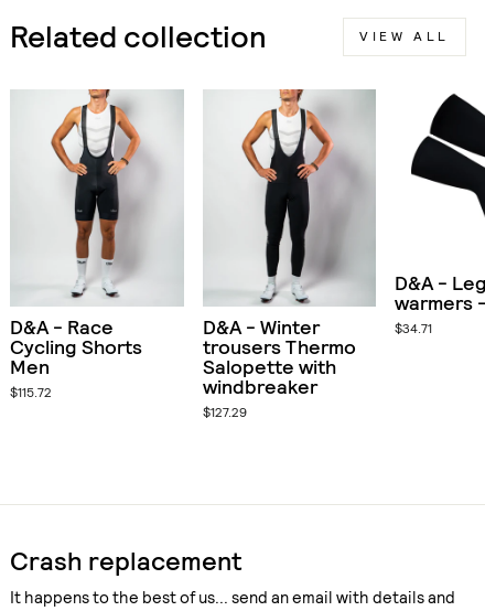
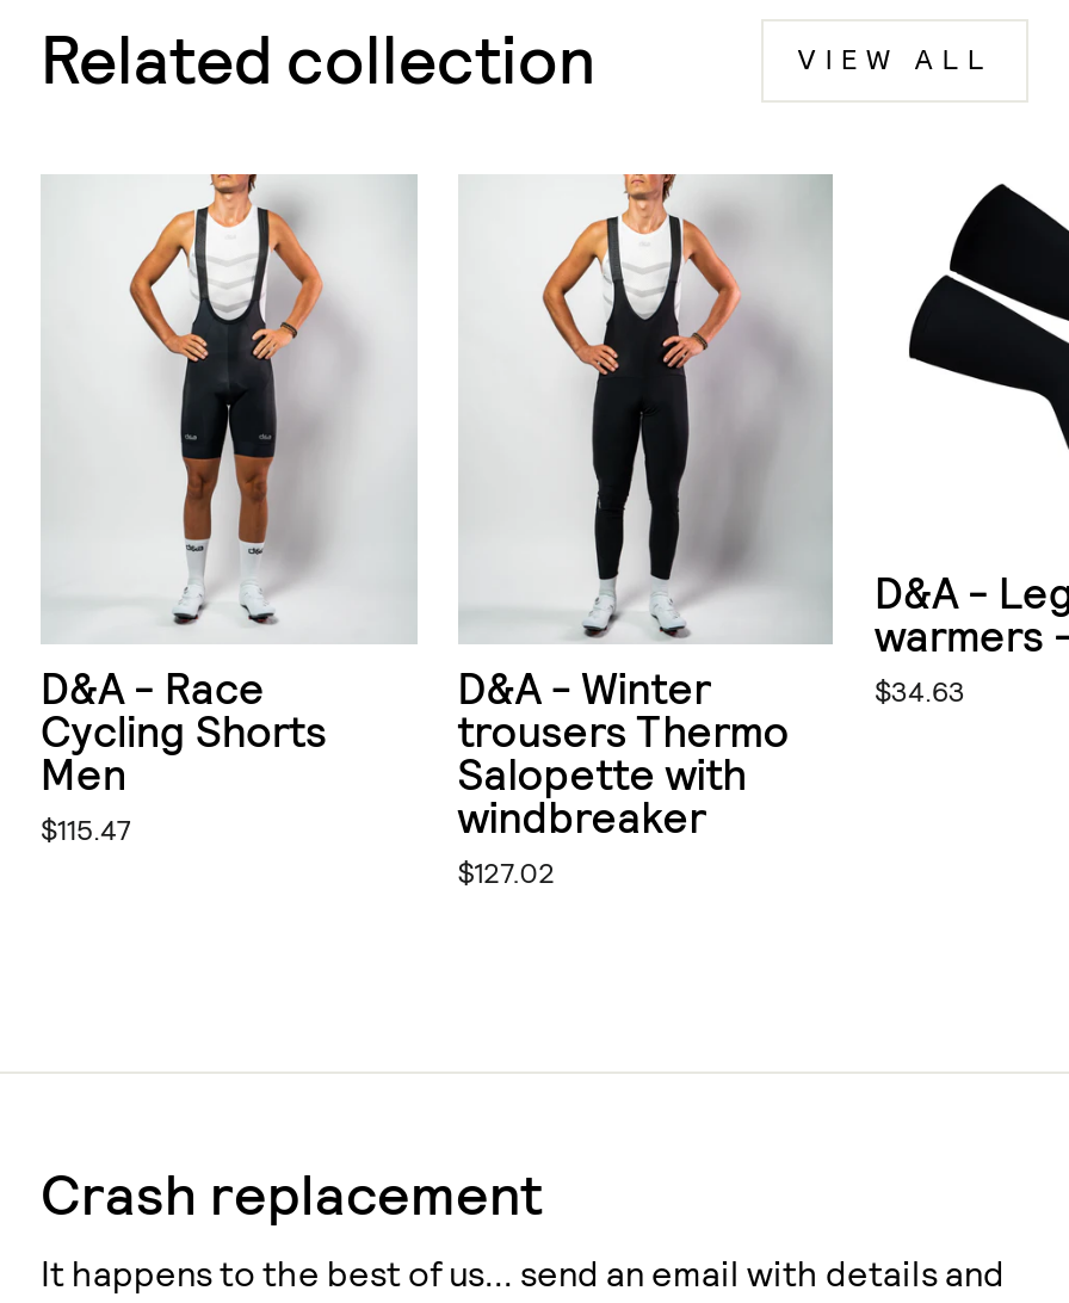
[395,320,433,338] $34.71 -> [874,674,965,712] $34.63
[10,384,52,401] $115.72 -> [41,811,131,849] $115.47
[202,403,247,421] $127.29 -> [457,854,555,892] $127.02

